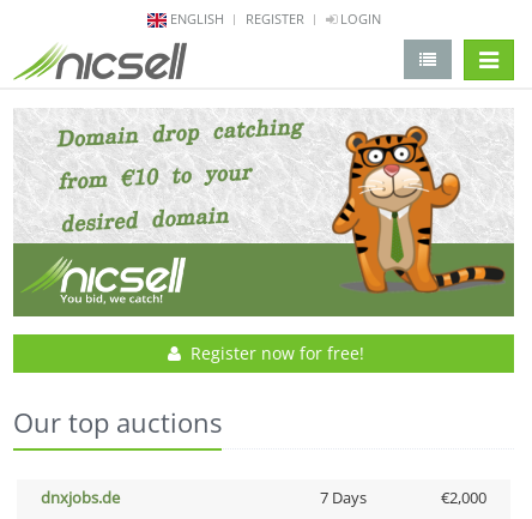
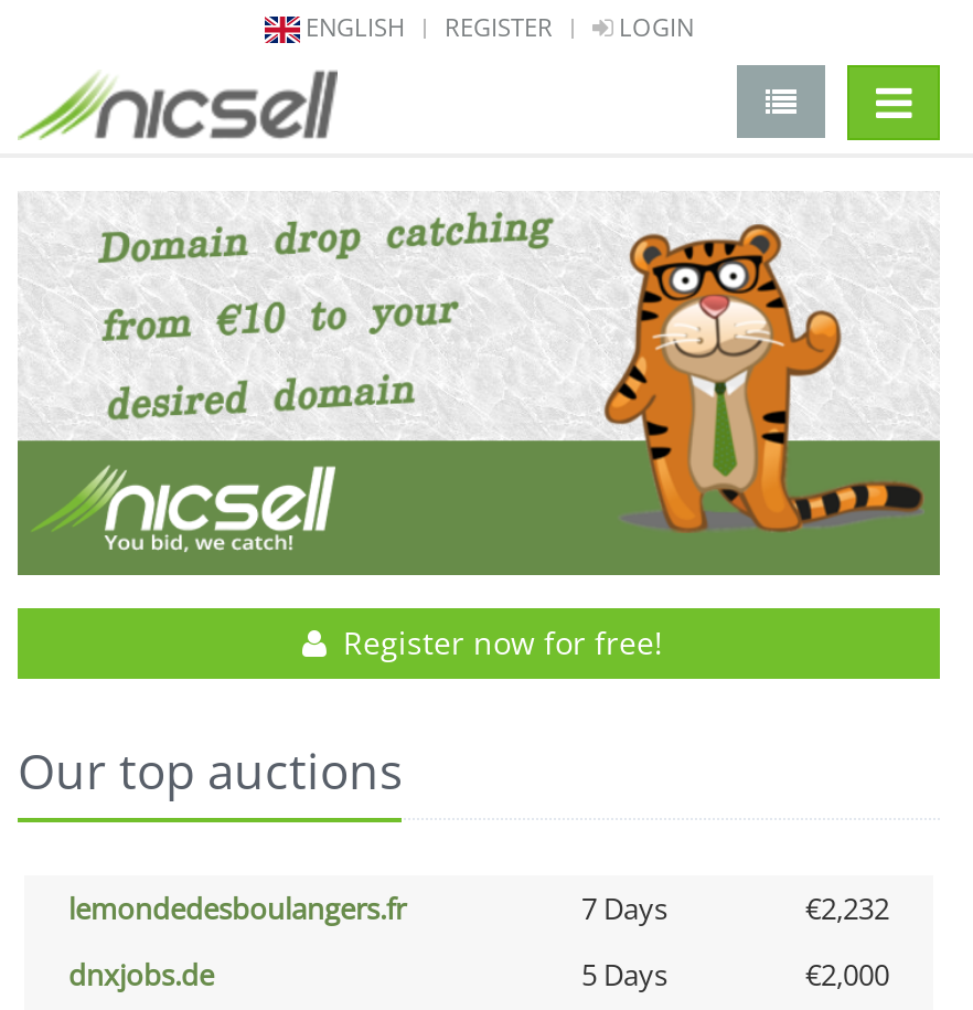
none -> [68,889,889,929] lemondedesboulangers.fr | 7 Days | €2,232
[319,487,366,508] 7 Days -> [581,955,667,995] 5 Days

